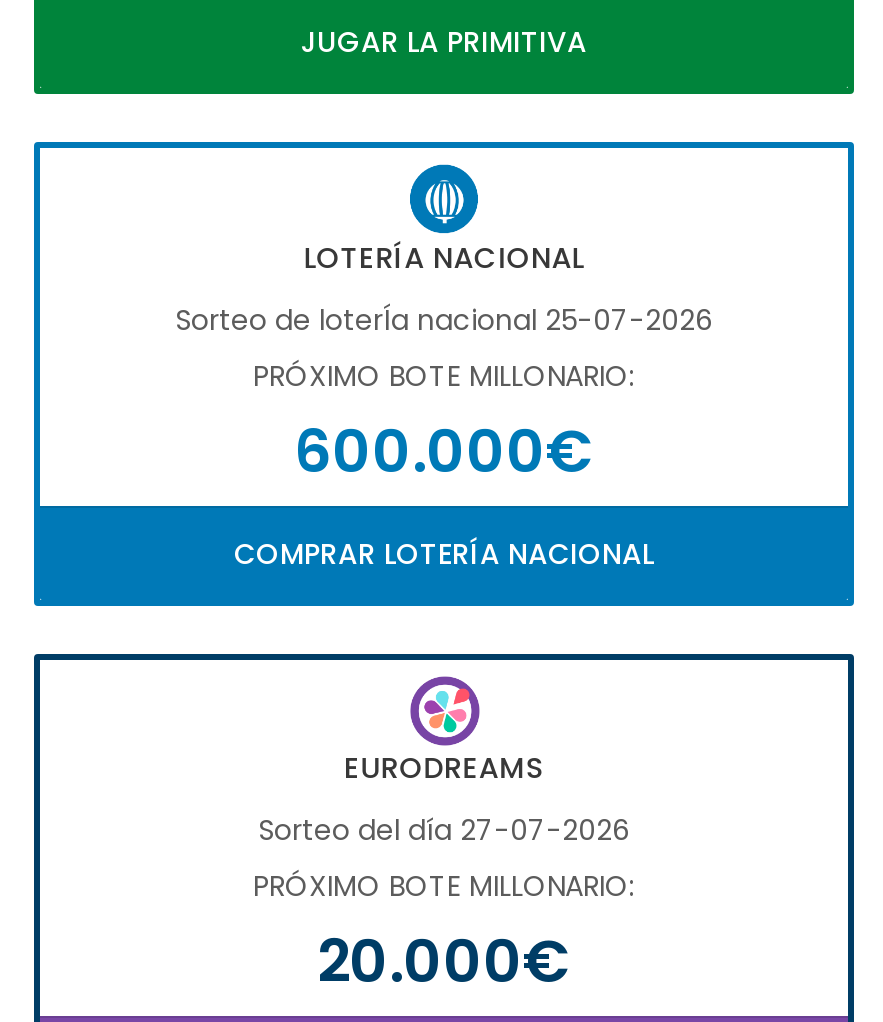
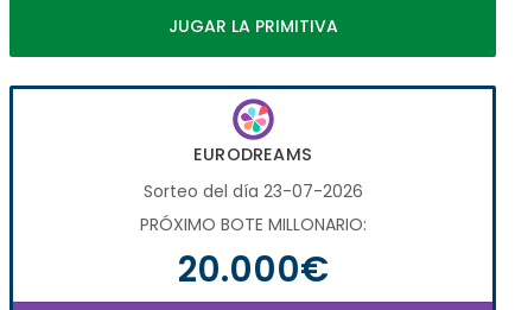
[34,139,854,607] [image] | LOTERÍA NACIONAL | Sorteo de loterÍa nacional 25-07-2026 | PRÓXIMO BOTE MILLONARIO: | 600.000€ | COMPRAR LOTERÍA NACIONAL -> none
[258,811,630,851] Sorteo del día 27-07-2026 -> [143,179,363,203] Sorteo del día 23-07-2026

